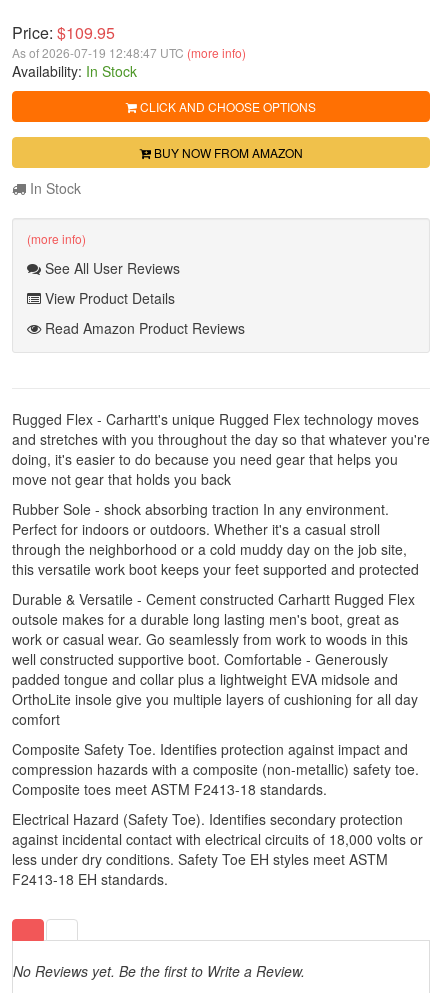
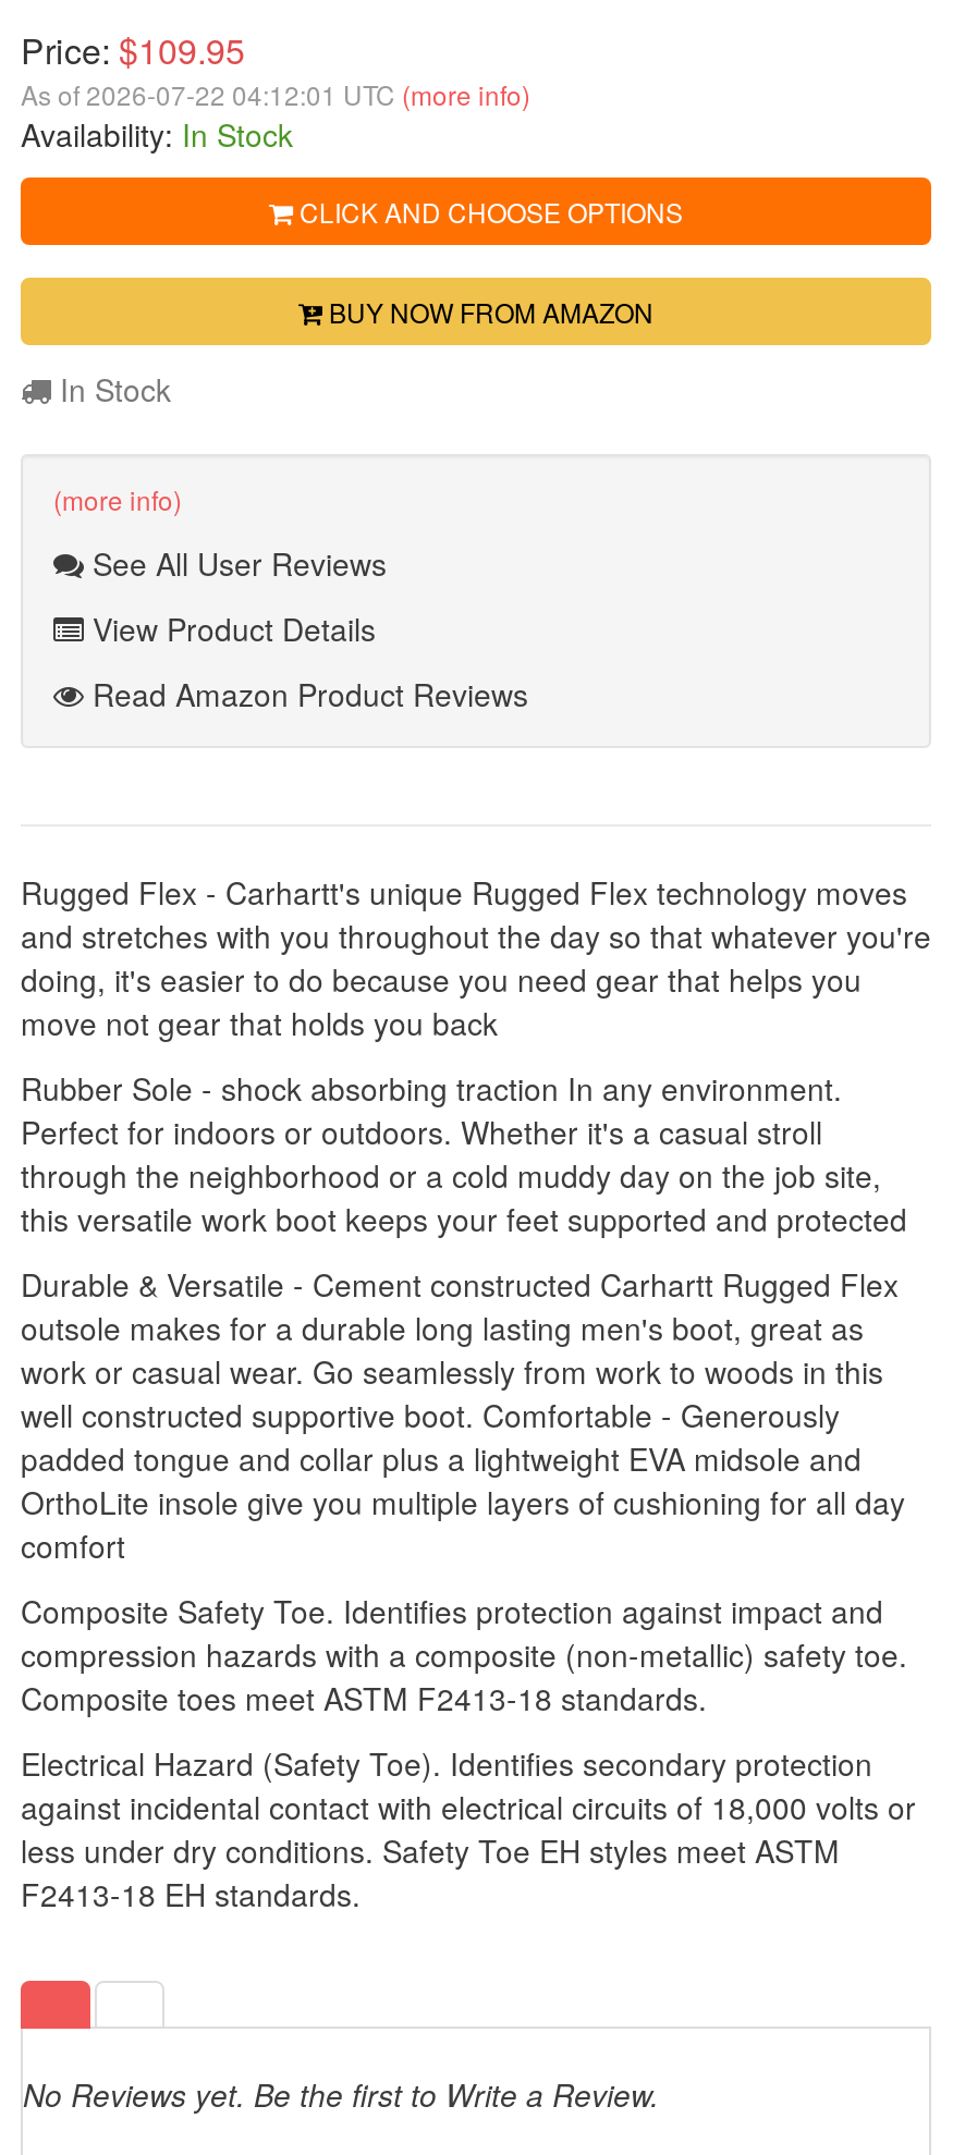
[12,44,246,61] As of 2026-07-19 12:48:47 UTC (more info) -> [21,75,530,112] As of 2026-07-22 04:12:01 UTC (more info)

